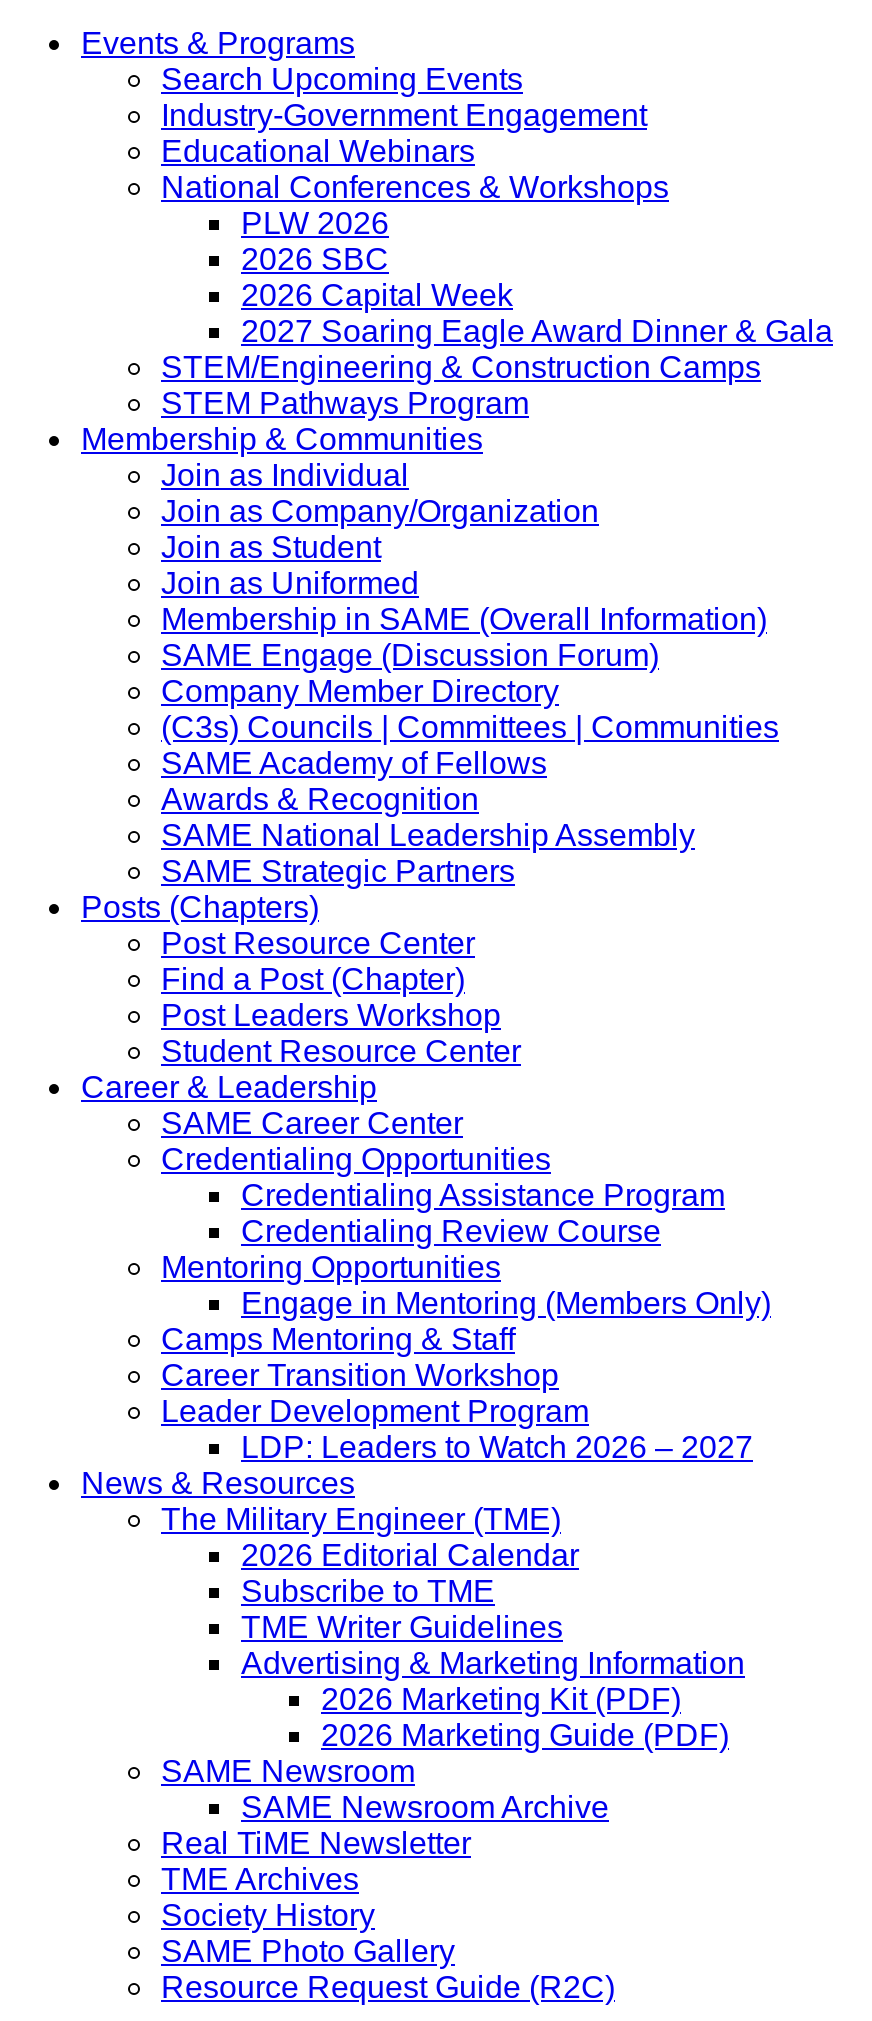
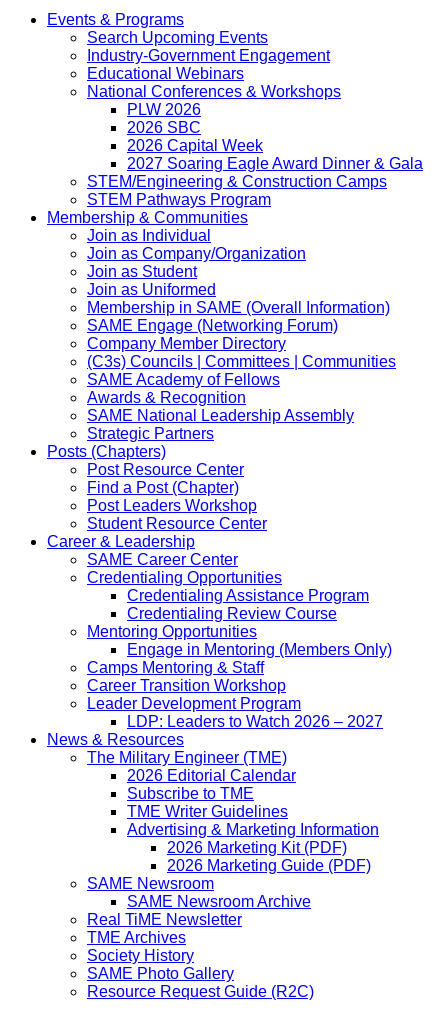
[161,638,659,672] SAME Engage (Discussion Forum) -> [87,317,338,334] SAME Engage (Networking Forum)
[161,854,515,888] SAME Strategic Partners -> [87,425,214,442] Strategic Partners

